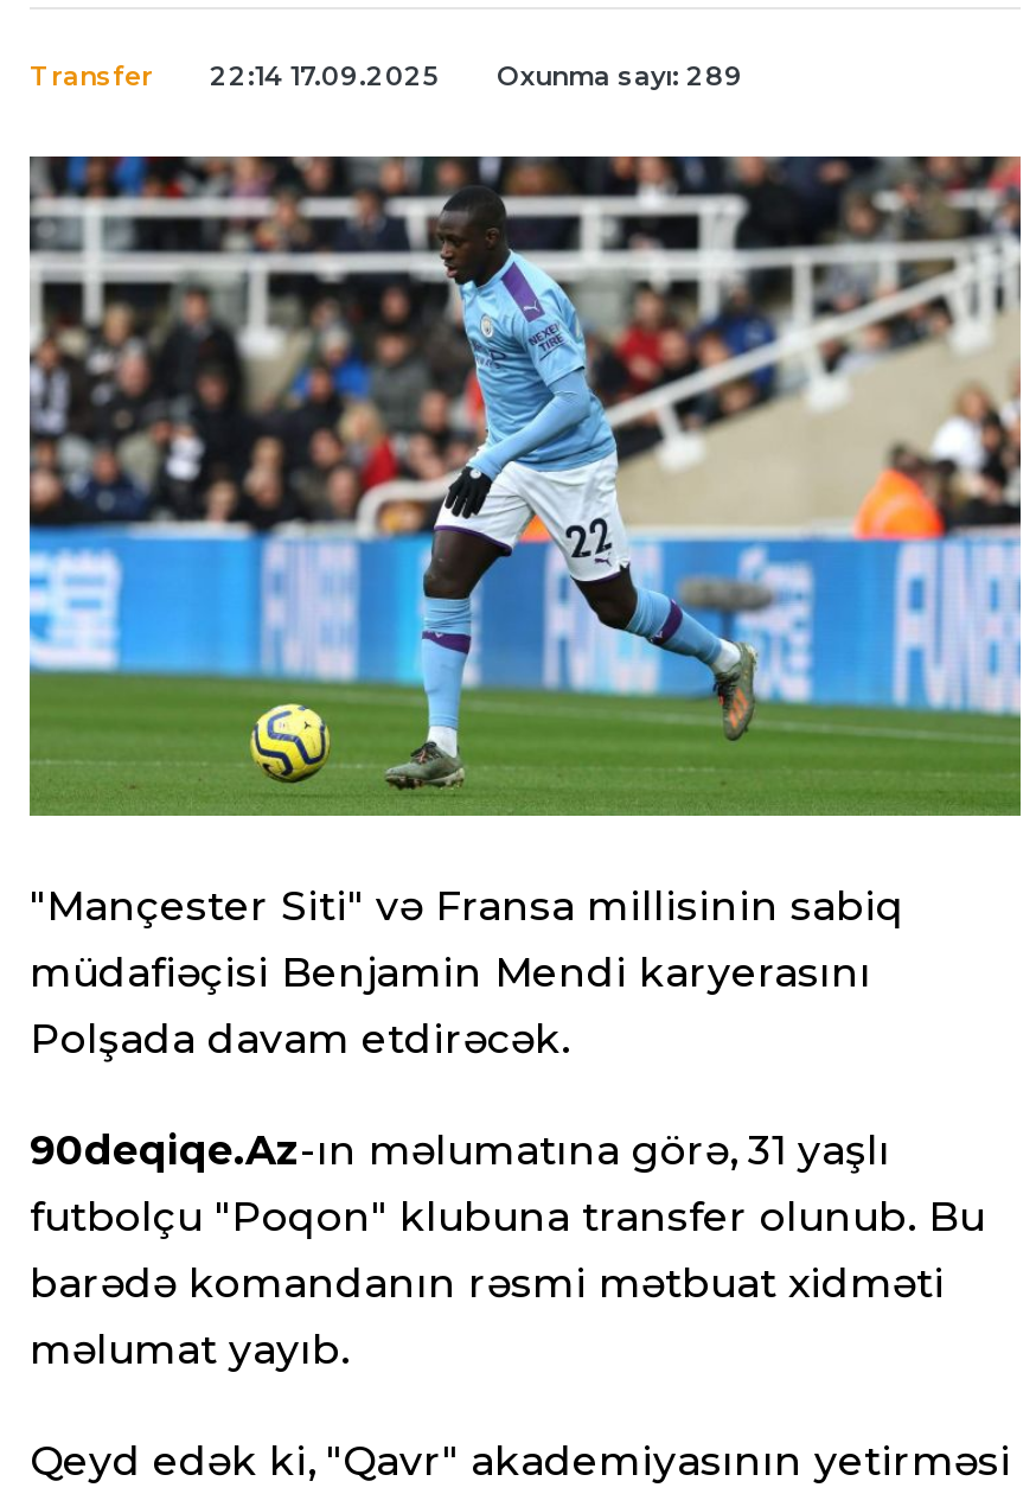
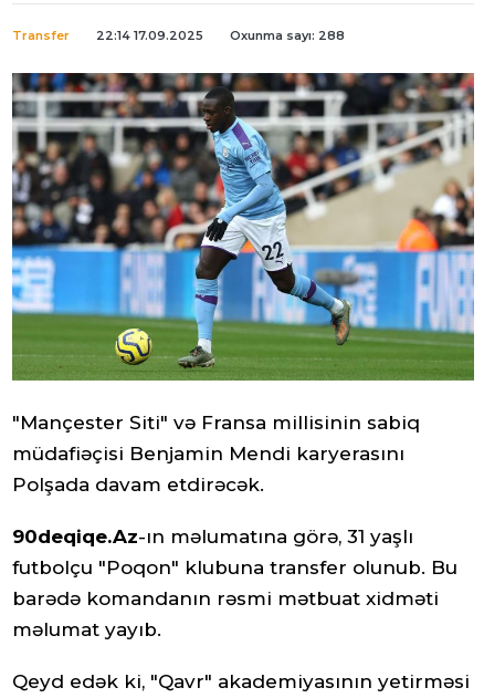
[30,59,743,92] Transfer 22:14 17.09.2025 Oxunma sayı: 289 -> [12,27,345,43] Transfer 22:14 17.09.2025 Oxunma sayı: 288

